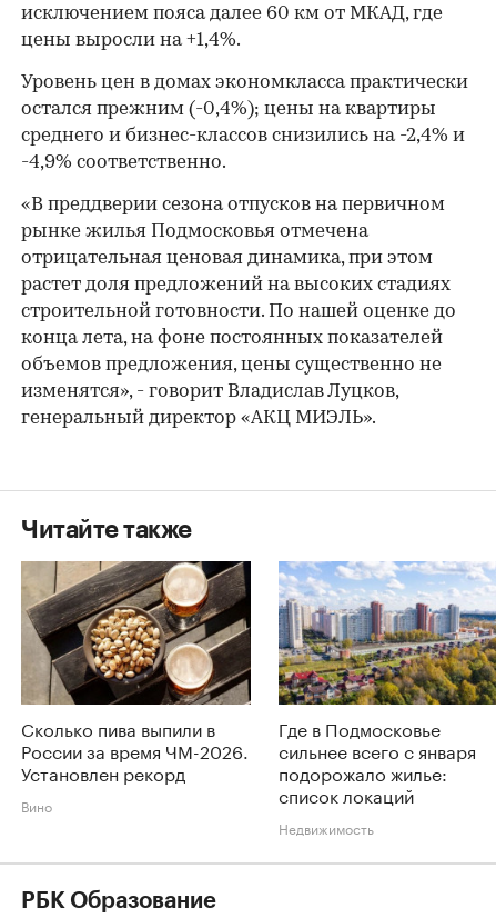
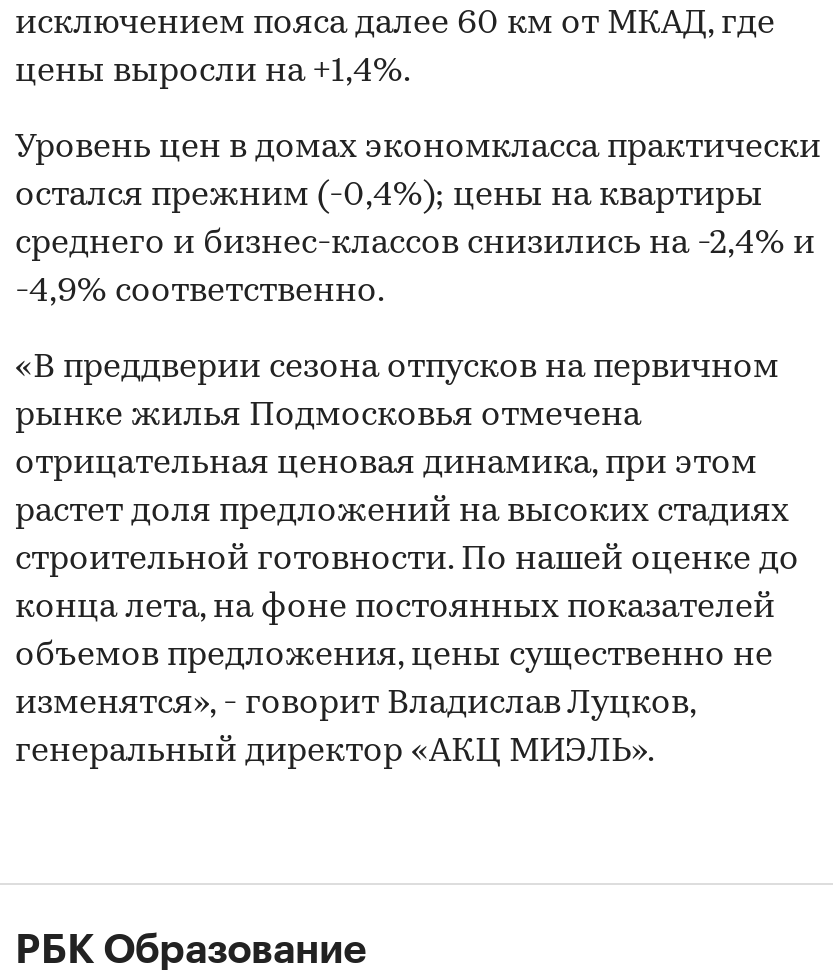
[21,517,191,542] Читайте также -> none
[20,560,252,816] [image] | Сколько пива выпили в | России за время ЧМ-2026. | Установлен рекорд | Вино -> none
[277,560,493,838] [image] | Где в Подмосковье | сильнее всего с января | подорожало жилье: | список локаций | Недвижимость -> none

